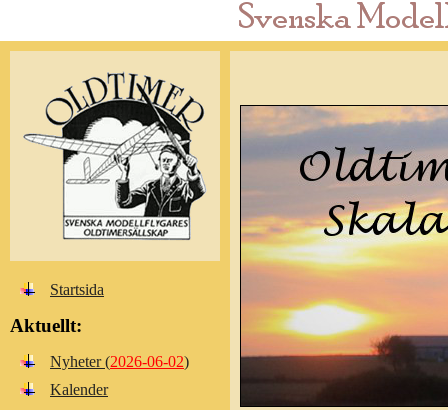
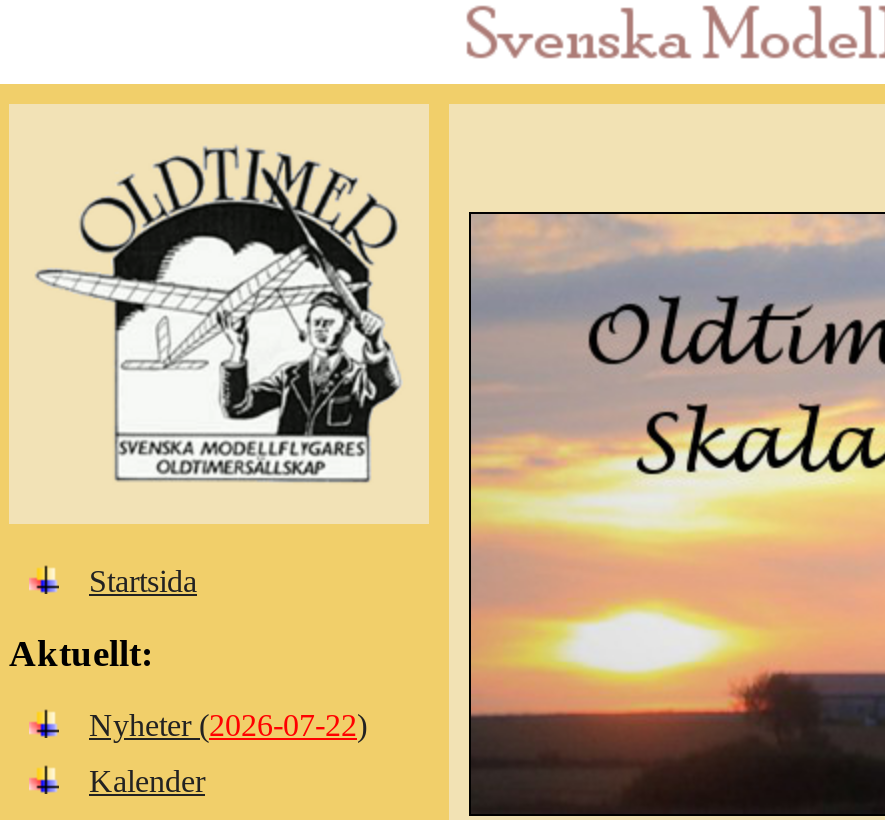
[50,353,189,370] Nyheter (2026-06-02) -> [89,708,367,742] Nyheter (2026-07-22)

